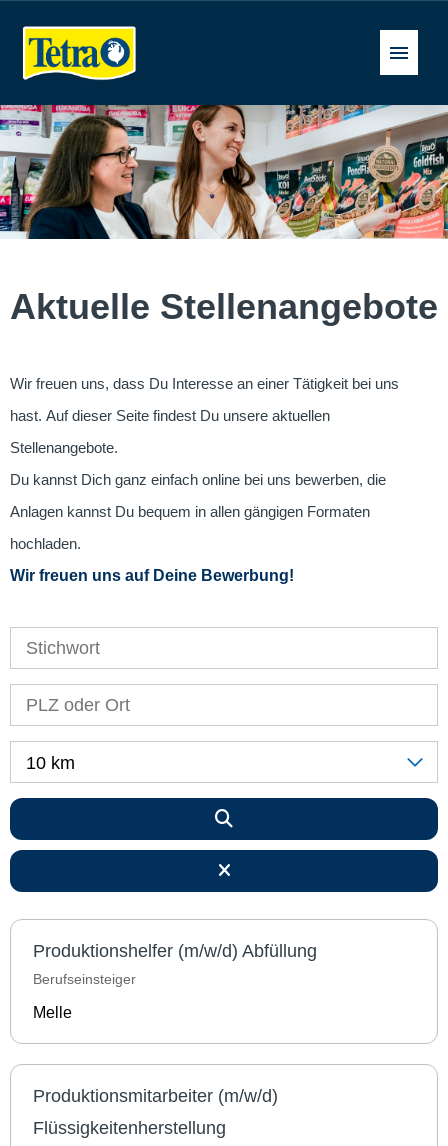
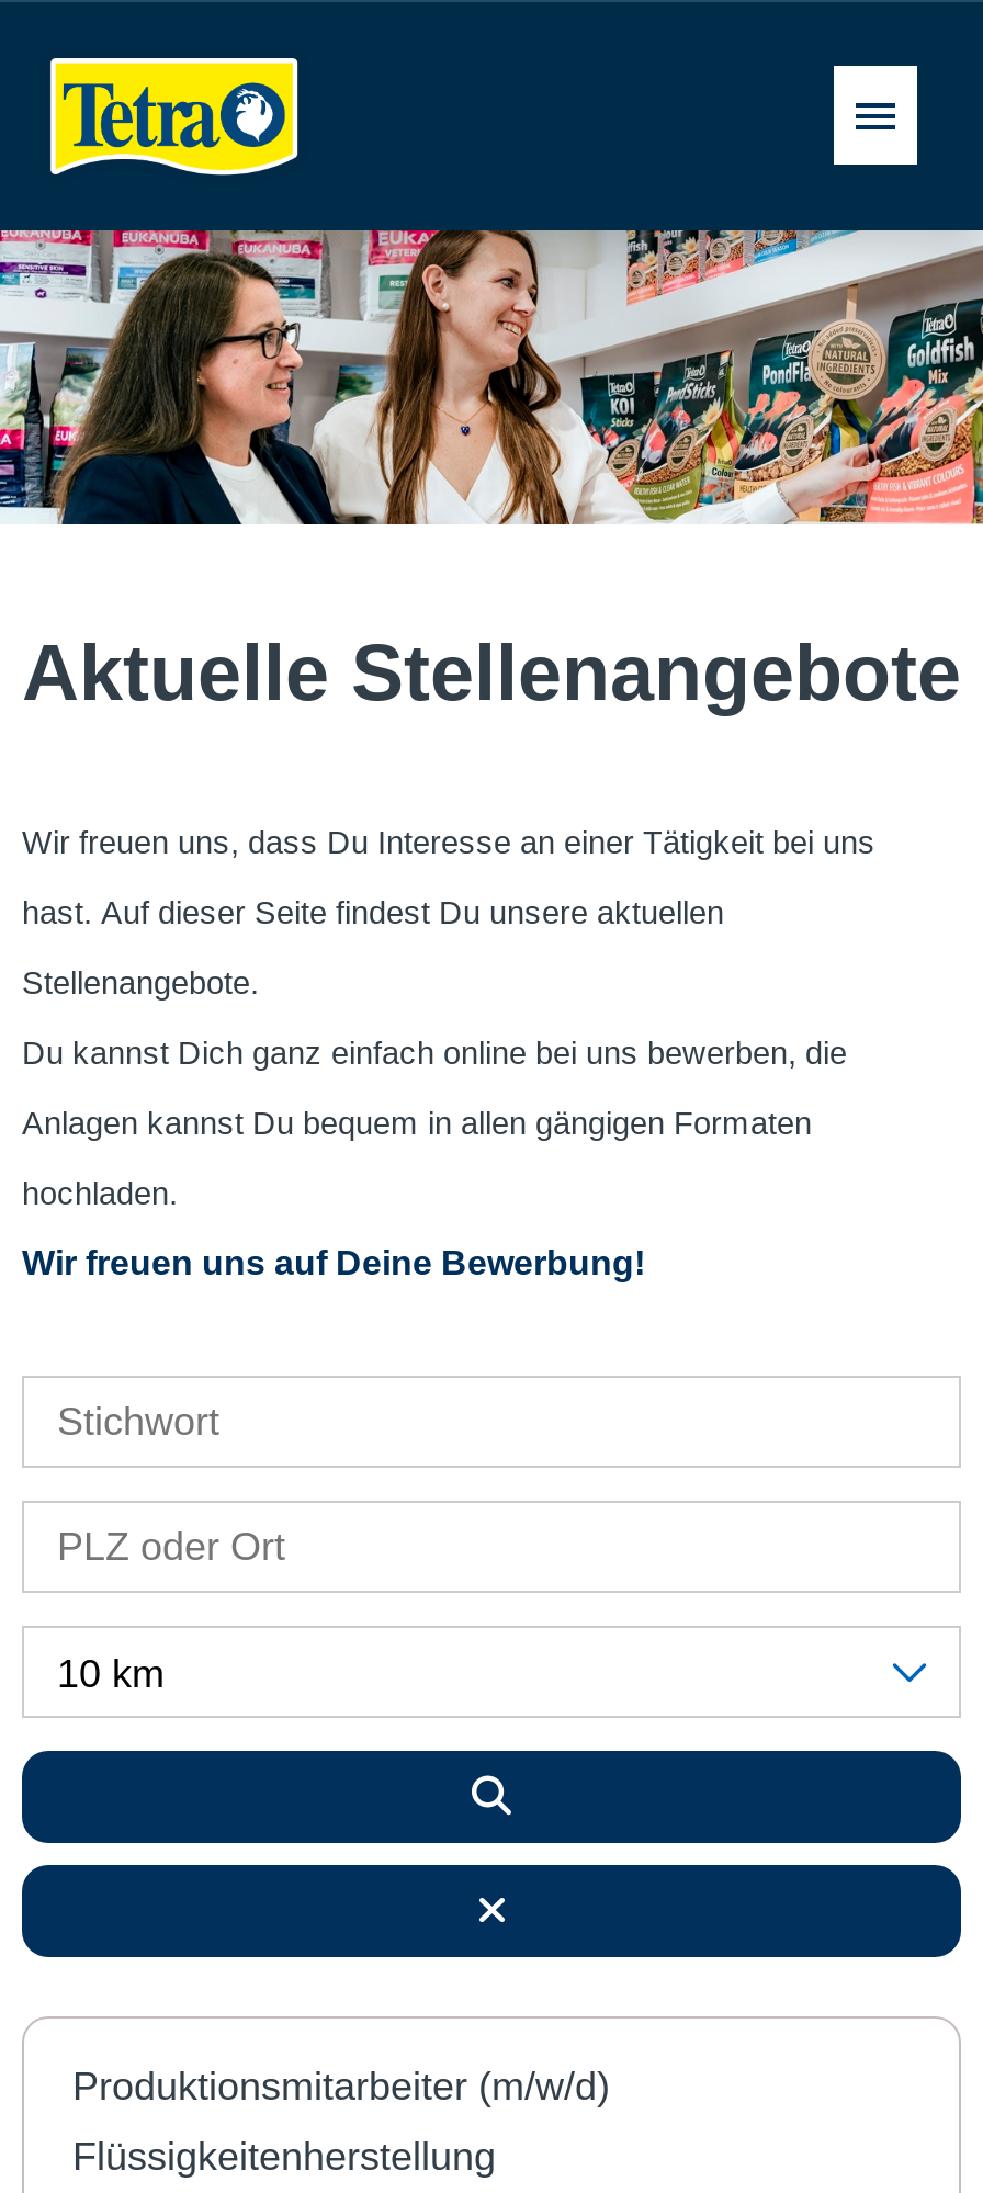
[33,941,317,1021] Produktionshelfer (m/w/d) Abfüllung | Berufseinsteiger | Melle -> none

